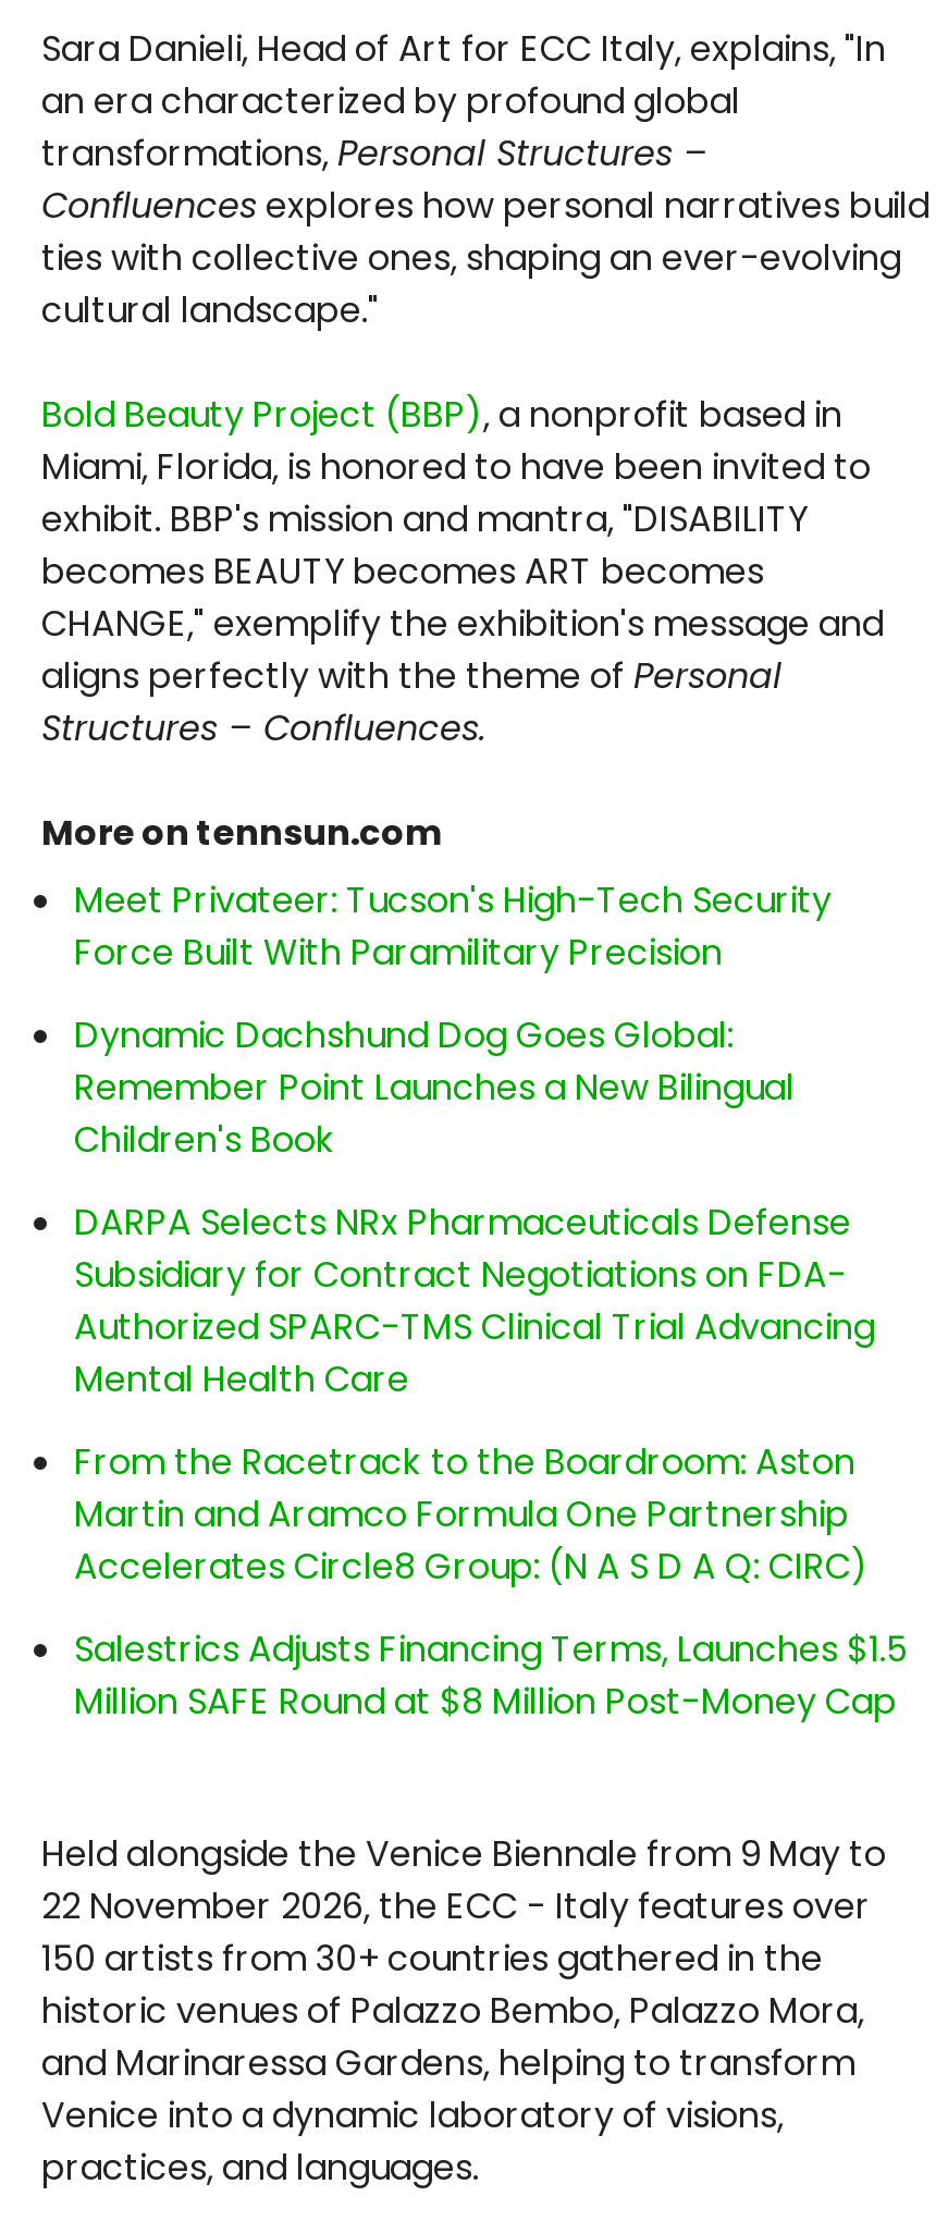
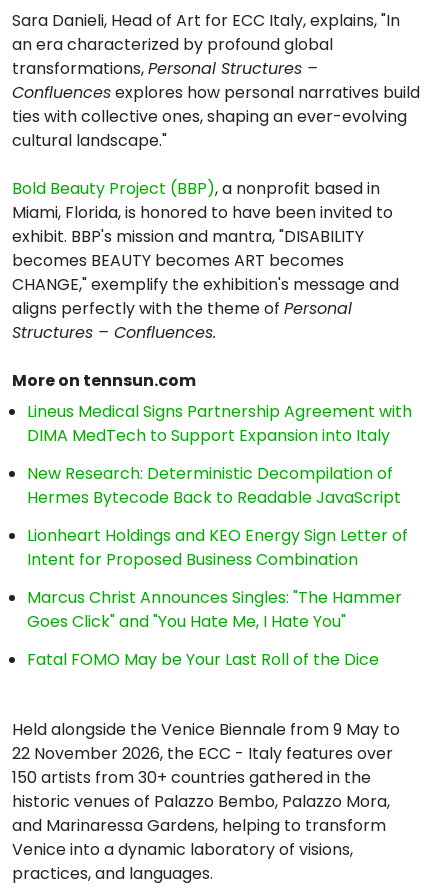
[74,876,832,979] Meet Privateer: Tucson's High-Tech Security | Force Built With Paramilitary Precision -> [27,400,412,447] Lineus Medical Signs Partnership Agreement with | DIMA MedTech to Support Expansion into Italy
[74,1011,795,1166] Dynamic Dachshund Dog Goes Global: | Remember Point Launches a New Bilingual | Children's Book -> [27,462,401,509] New Research: Deterministic Decompilation of | Hermes Bytecode Back to Readable JavaScript
[74,1198,875,1405] DARPA Selects NRx Pharmaceuticals Defense | Subsidiary for Contract Negotiations on FDA- | Authorized SPARC-TMS Clinical Trial Advancing | Mental Health Care -> [27,524,408,571] Lionheart Holdings and KEO Energy Sign Letter of | Intent for Proposed Business Combination
[74,1438,869,1593] From the Racetrack to the Boardroom: Aston | Martin and Aramco Formula One Partnership | Accelerates Circle8 Group: (N A S D A Q: CIRC) -> [27,586,402,633] Marcus Christ Announces Singles: "The Hammer | Goes Click" and "You Hate Me, I Hate You"
[74,1625,908,1728] Salestrics Adjusts Financing Terms, Launches $1.5 | Million SAFE Round at $8 Million Post-Money Cap -> [27,648,379,671] Fatal FOMO May be Your Last Roll of the Dice

